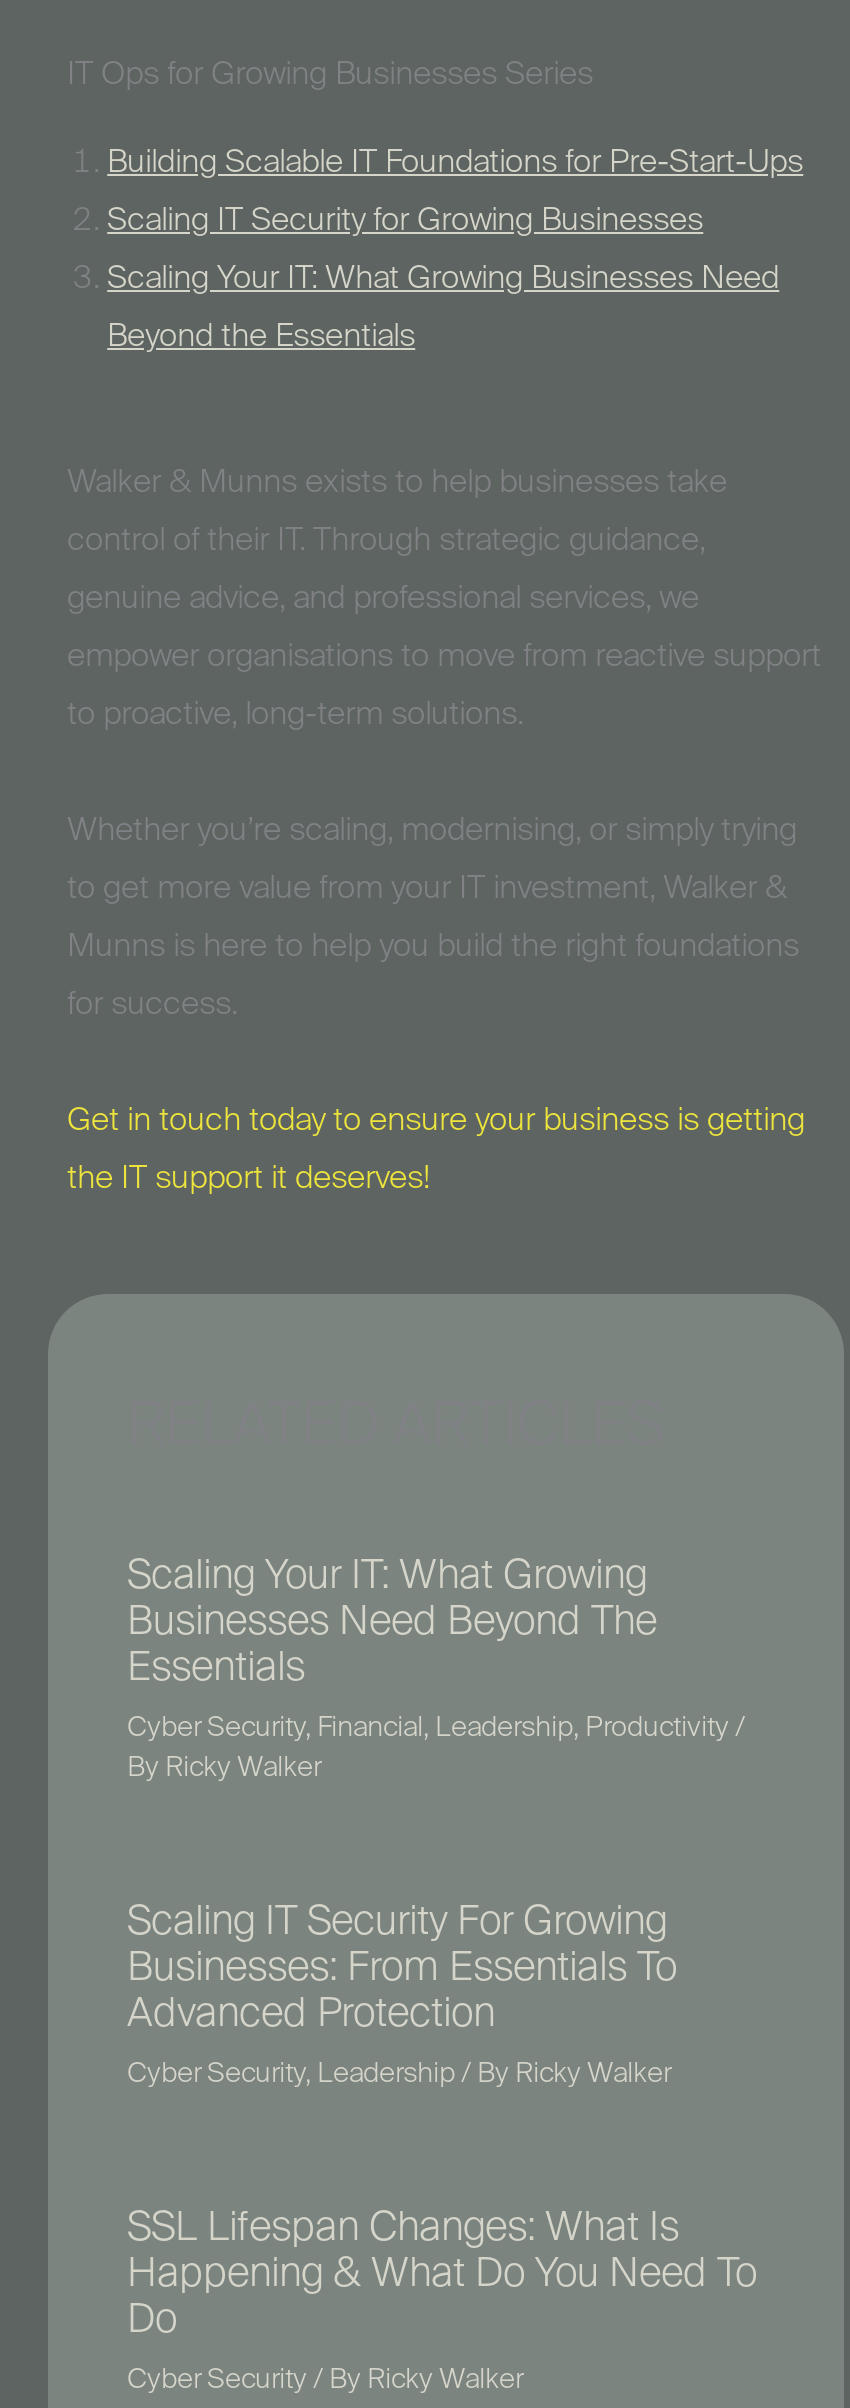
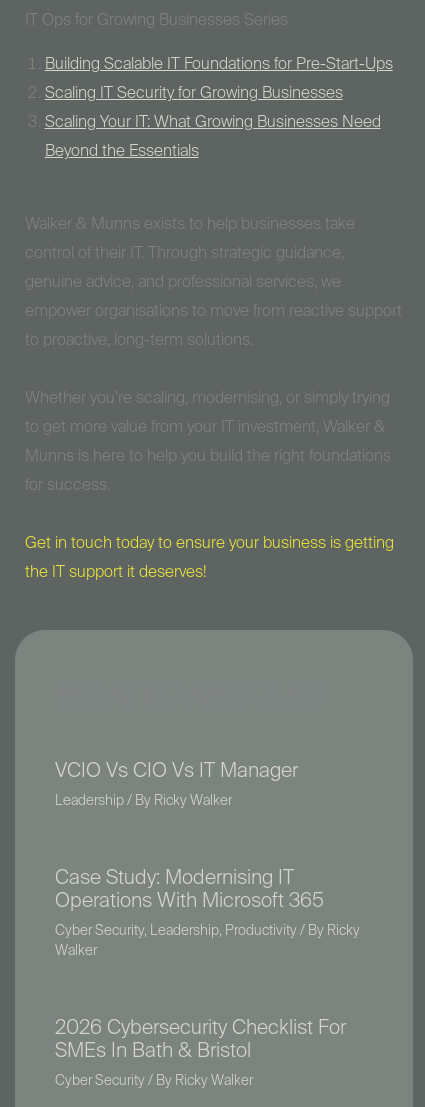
[127,1558,657,1690] Scaling Your IT: What Growing | Businesses Need Beyond The | Essentials -> [55,762,298,782] VCIO Vs CIO Vs IT Manager
[127,1714,745,1782] Cyber Security, Financial, Leadership, Productivity / | By Ricky Walker -> [55,794,232,808] Leadership / By Ricky Walker
[127,1904,677,2036] Scaling IT Security For Growing | Businesses: From Essentials To | Advanced Protection -> [55,869,324,912] Case Study: Modernising IT | Operations With Microsoft 365
[127,2060,671,2088] Cyber Security, Leadership / By Ricky Walker -> [55,924,360,958] Cyber Security, Leadership, Productivity / By Ricky | Walker
[127,2210,757,2342] SSL Lifespan Changes: What Is | Happening & What Do You Need To | Do -> [55,1019,346,1062] 2026 Cybersecurity Checklist For | SMEs In Bath & Bristol

